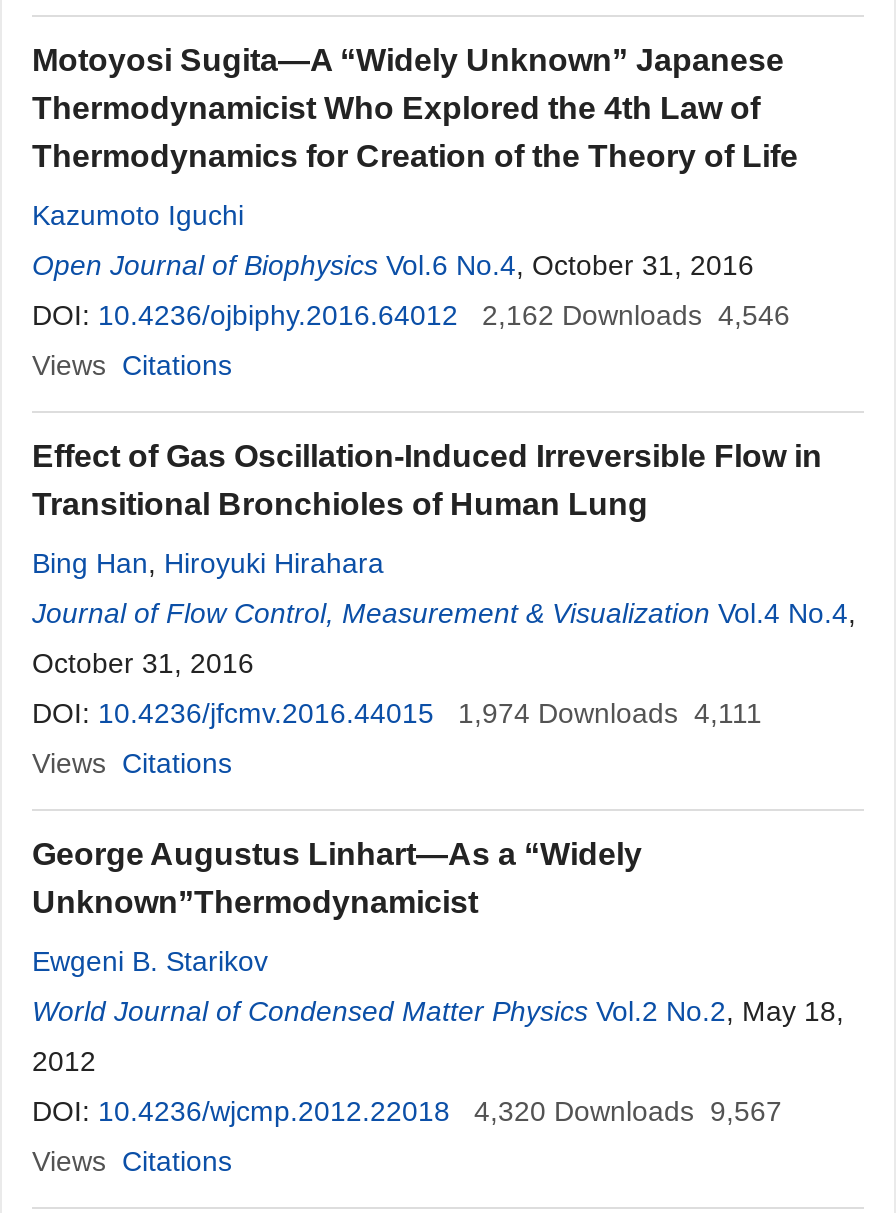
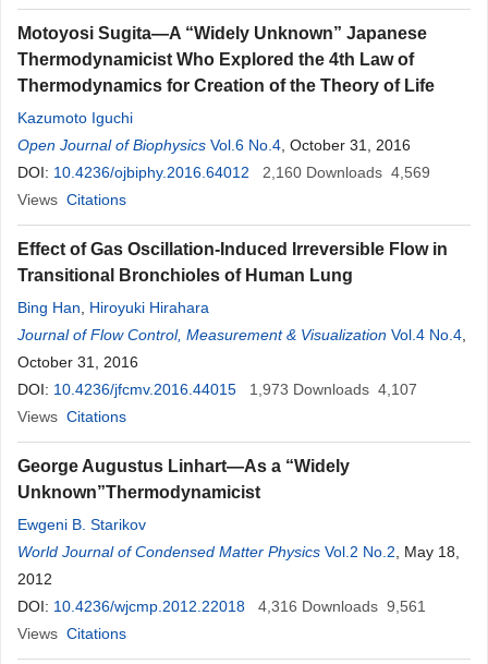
[32,299,790,331] DOI: 10.4236/ojbiphy.2016.64012 2,162 Downloads 4,546 -> [17,164,430,181] DOI: 10.4236/ojbiphy.2016.64012 2,160 Downloads 4,569
[32,697,762,729] DOI: 10.4236/jfcmv.2016.44015 1,974 Downloads 4,111 -> [17,381,417,398] DOI: 10.4236/jfcmv.2016.44015 1,973 Downloads 4,107
[32,1095,782,1127] DOI: 10.4236/wjcmp.2012.22018 4,320 Downloads 9,567 -> [17,597,426,615] DOI: 10.4236/wjcmp.2012.22018 4,316 Downloads 9,561

